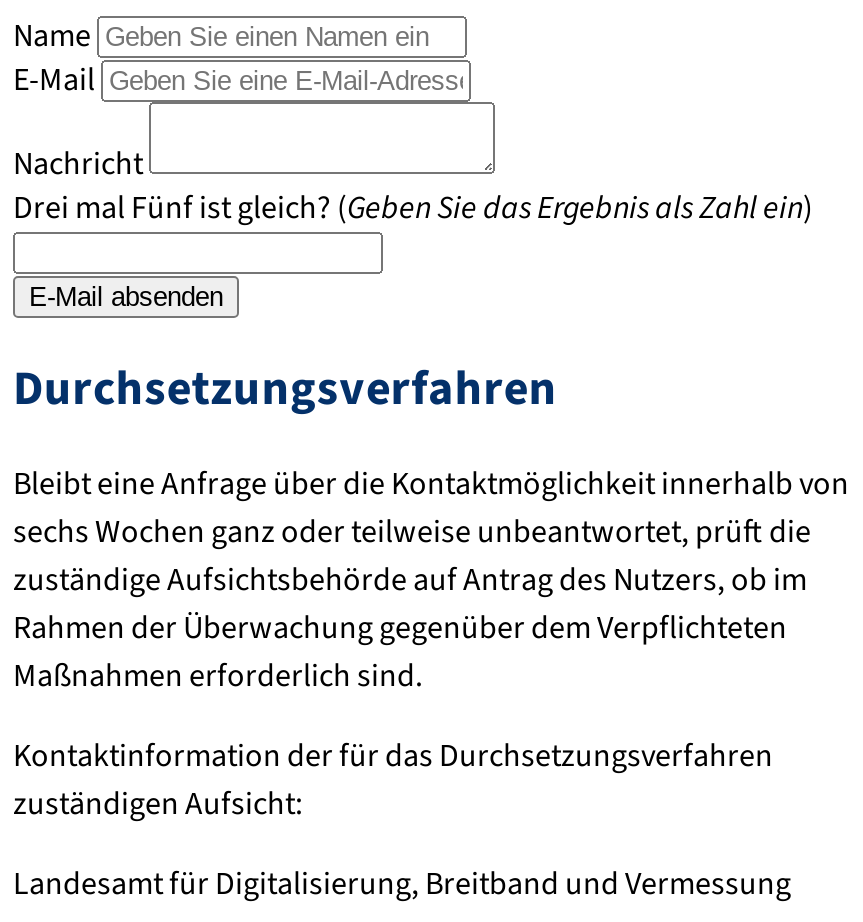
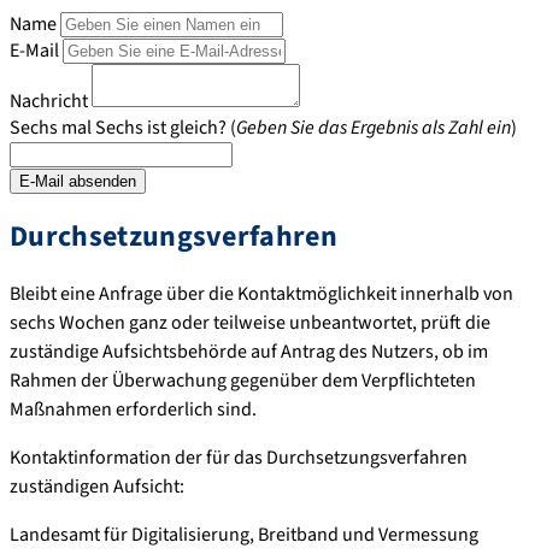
[13,187,813,231] Drei mal Fünf ist gleich? (Geben Sie das Ergebnis als Zahl ein) -> [10,115,517,141] Sechs mal Sechs ist gleich? (Geben Sie das Ergebnis als Zahl ein)

